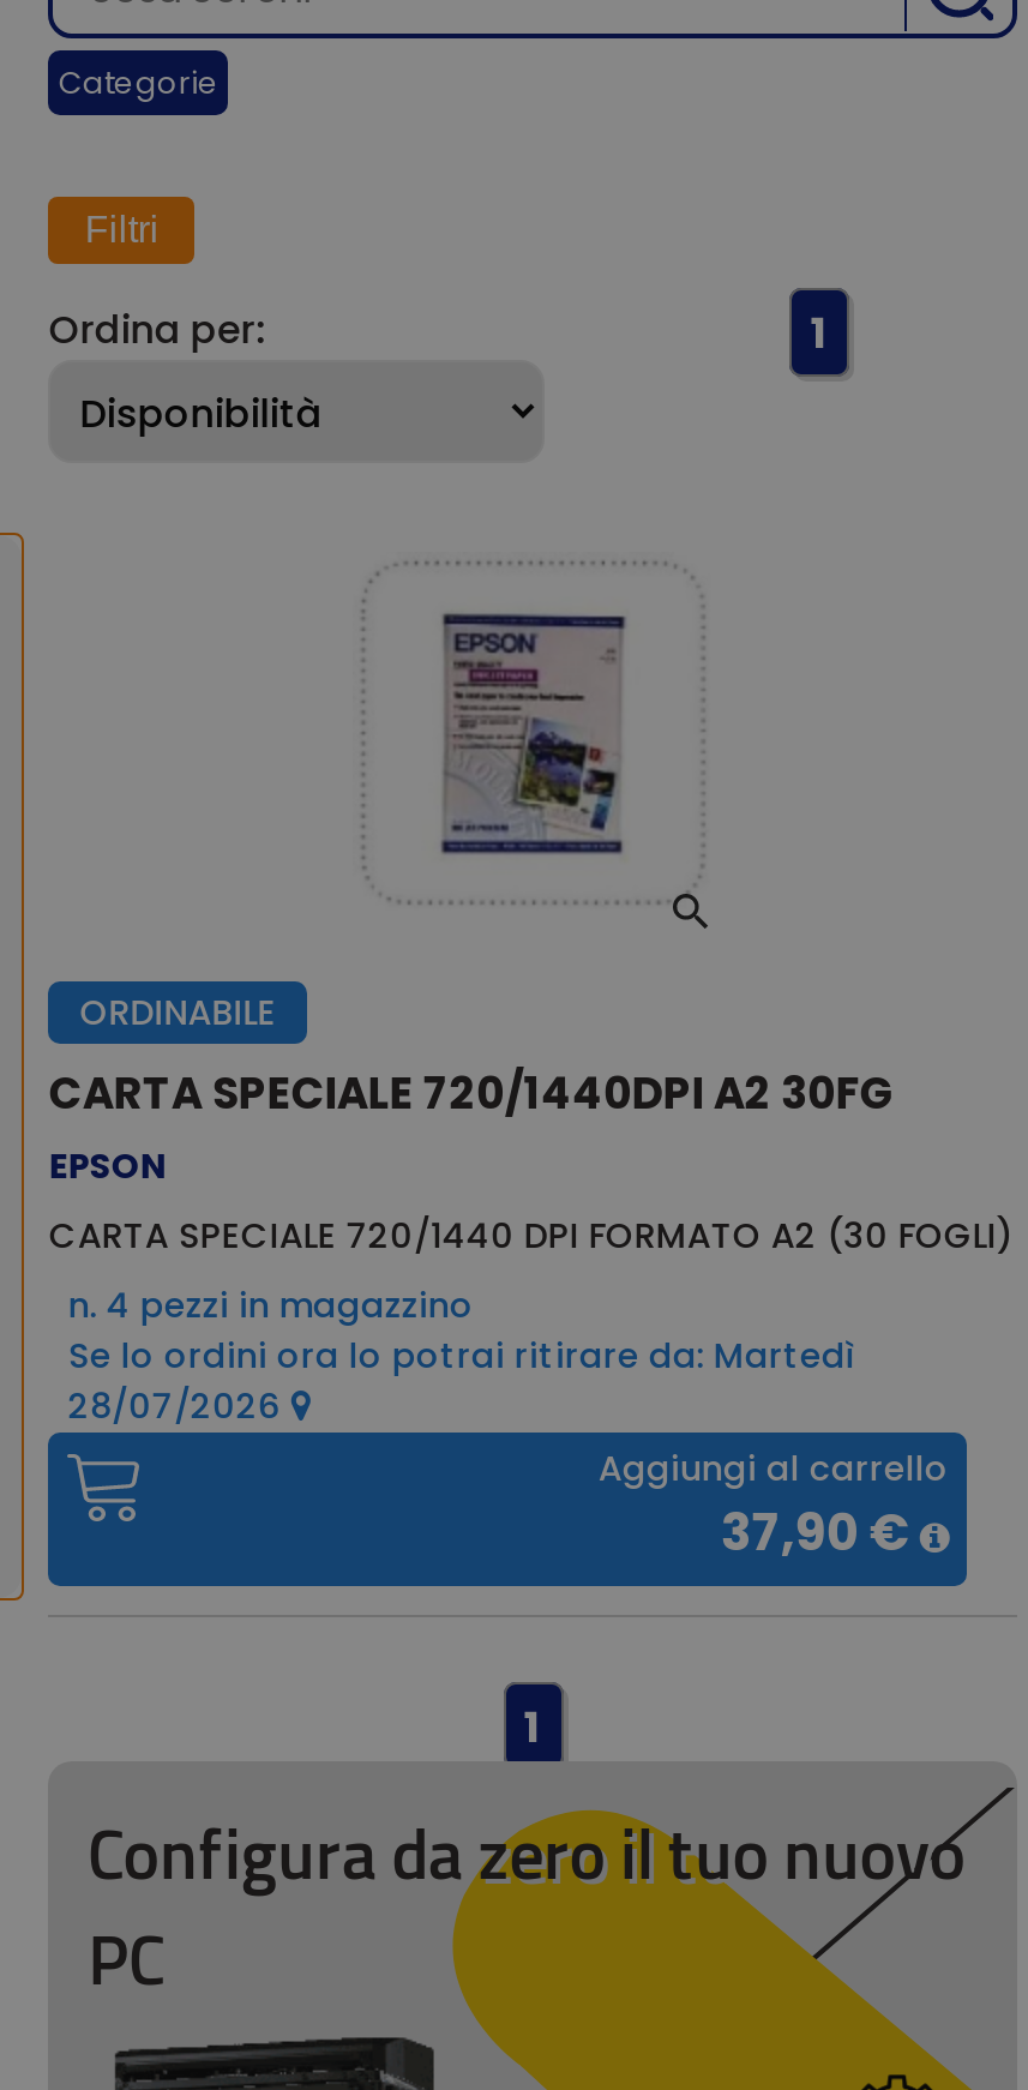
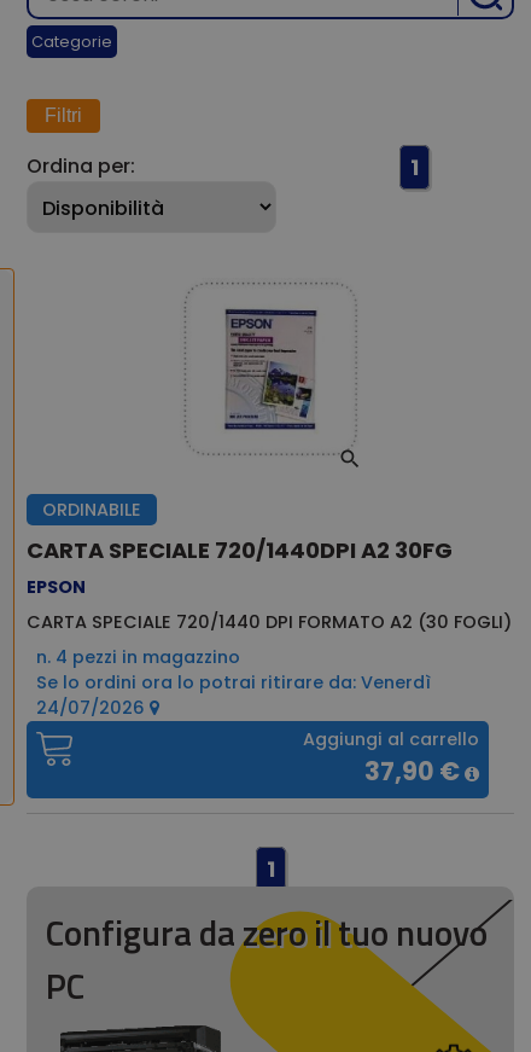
[68,1332,857,1380] Se lo ordini ora lo potrai ritirare da: Martedì -> [37,671,431,695] Se lo ordini ora lo potrai ritirare da: Venerdì
[68,1383,291,1431] 28/07/2026 -> [37,696,150,720] 24/07/2026

